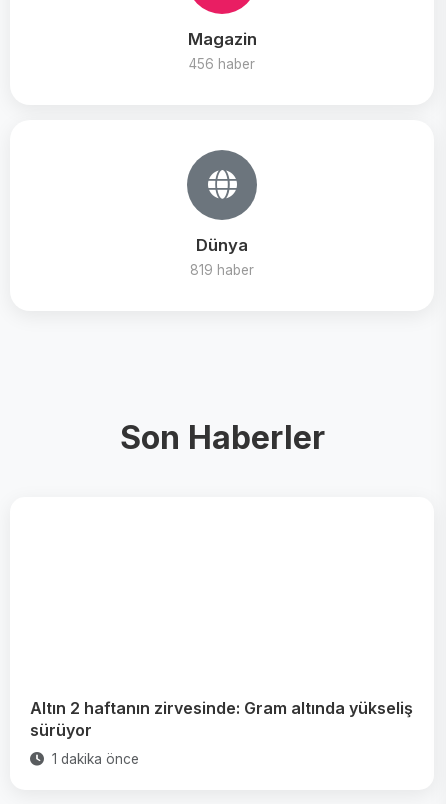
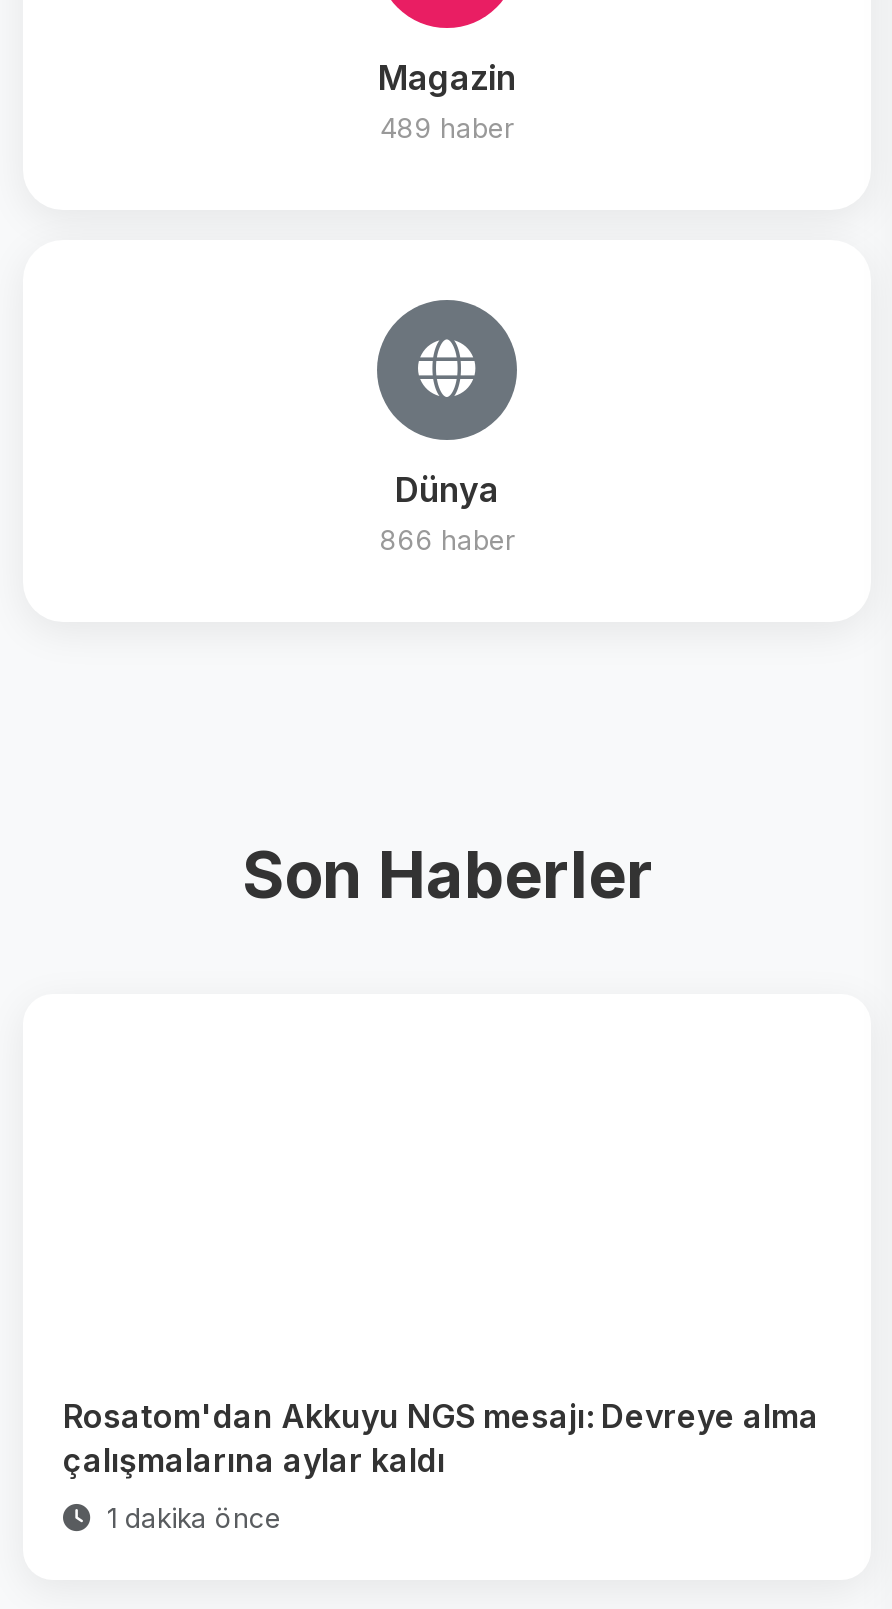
[189,56,255,72] 456 haber -> [380,112,514,144] 489 haber
[190,262,254,278] 819 haber -> [379,524,515,556] 866 haber
[30,698,413,740] Altın 2 haftanın zirvesinde: Gram altında yükseliş | sürüyor -> [63,1396,819,1480] Rosatom'dan Akkuyu NGS mesajı: Devreye alma | çalışmalarına aylar kaldı

